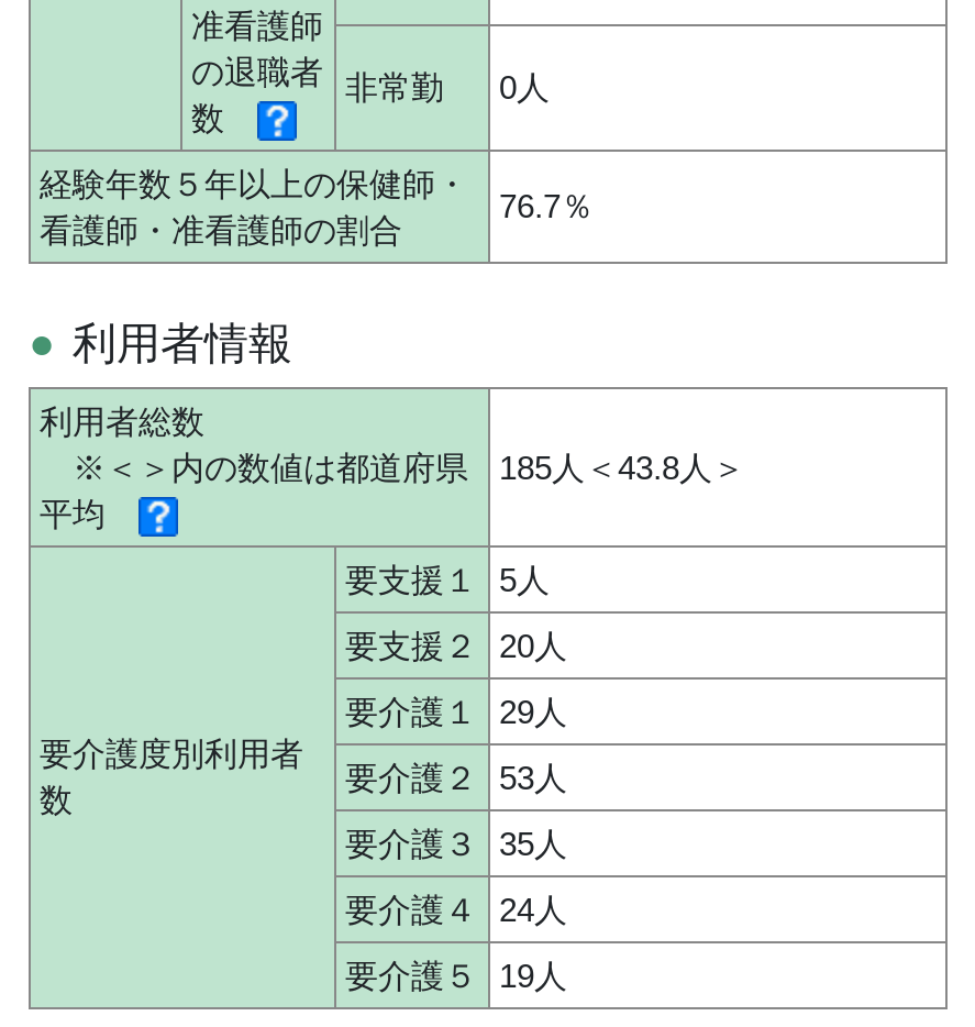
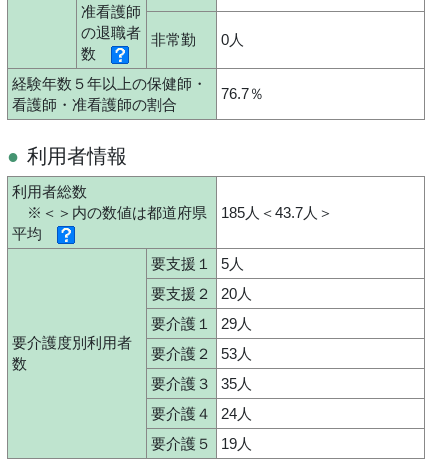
[40,449,745,486] ※＜＞内の数値は都道府県 185人＜43.8人＞ -> [12,204,333,221] ※＜＞内の数値は都道府県 185人＜43.7人＞

